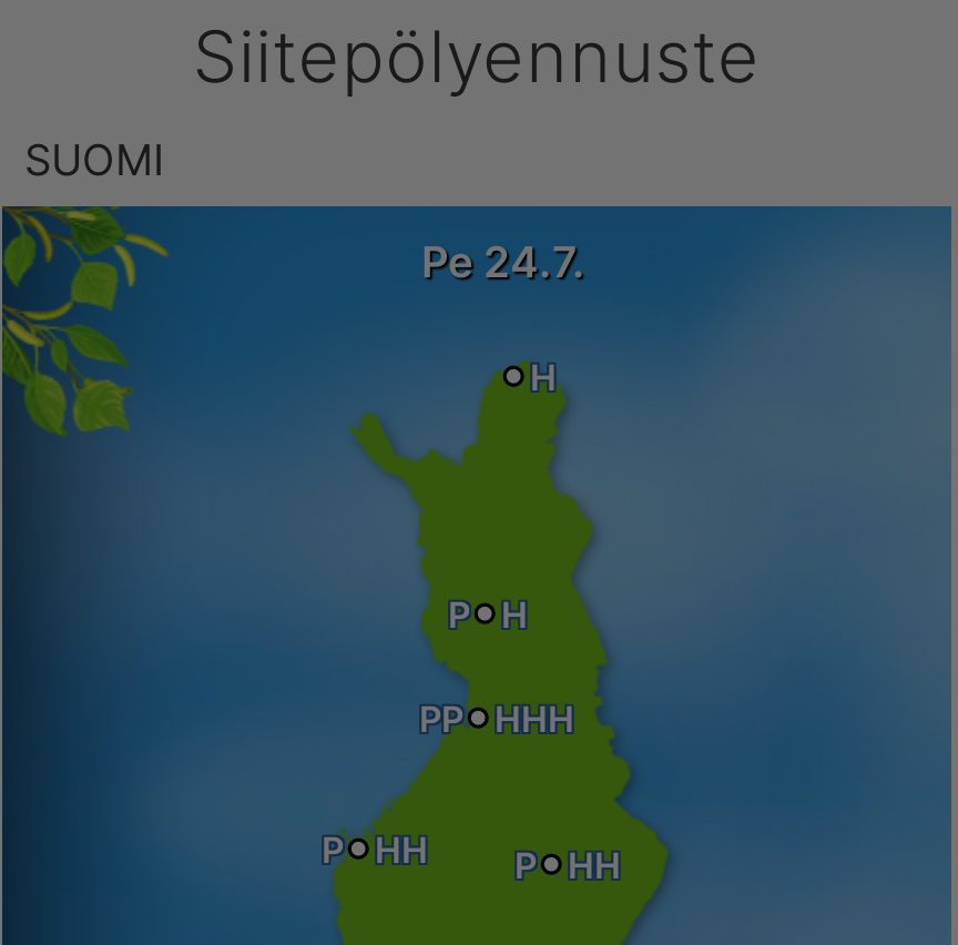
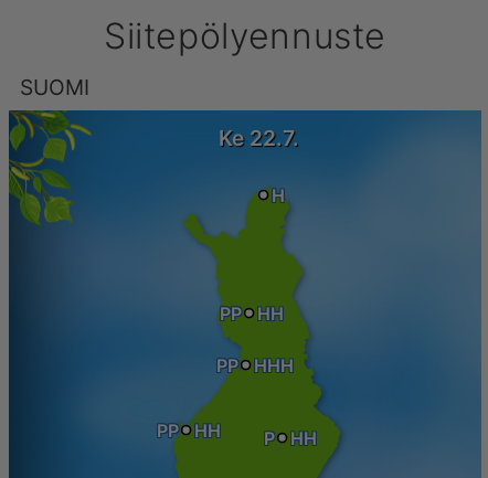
[421,235,585,288] Pe 24.7. -> [218,125,299,151] Ke 22.7.
[448,592,528,637] H | P -> [220,302,284,325] HH | PP
[322,827,344,872] P -> [157,419,179,442] PP

